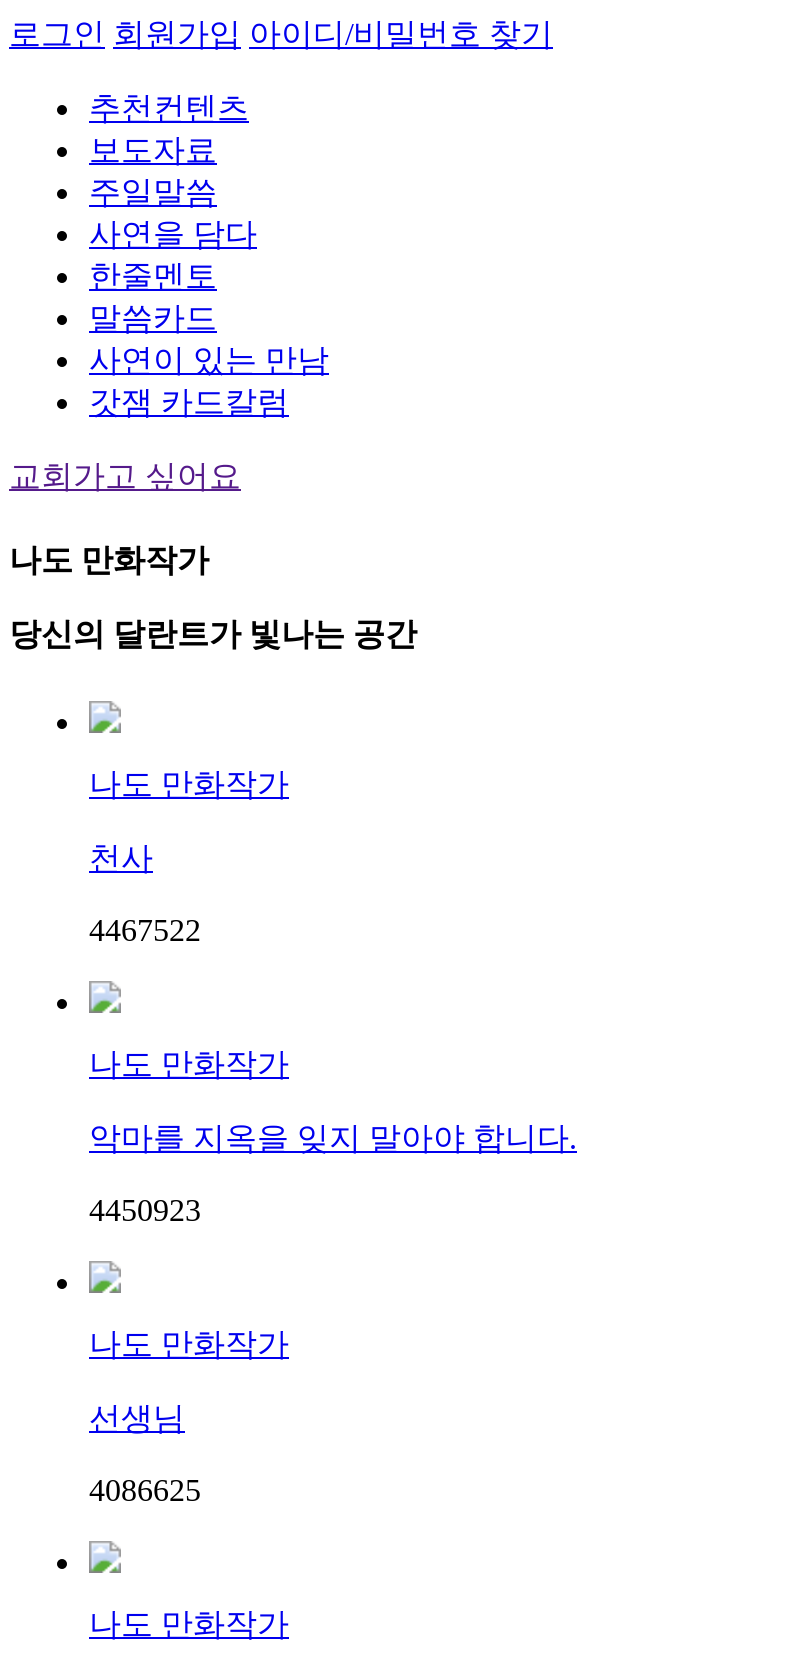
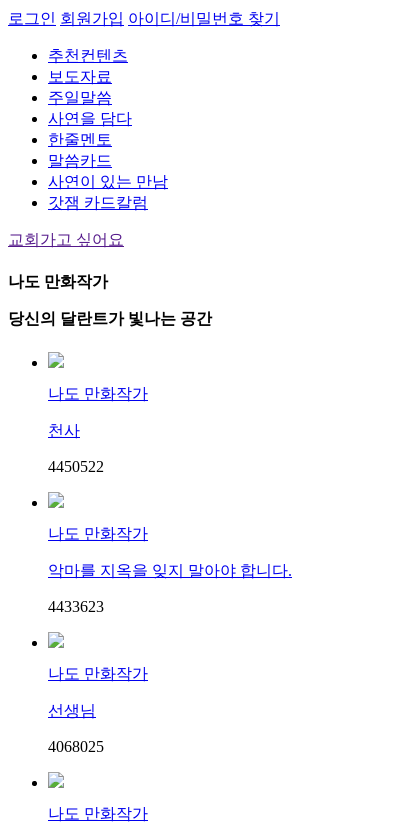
[89,912,201,946] 4467522 -> [48,457,104,474] 4450522
[89,1192,201,1226] 4450923 -> [48,597,104,614] 4433623
[89,1472,201,1506] 4086625 -> [48,737,104,754] 4068025

